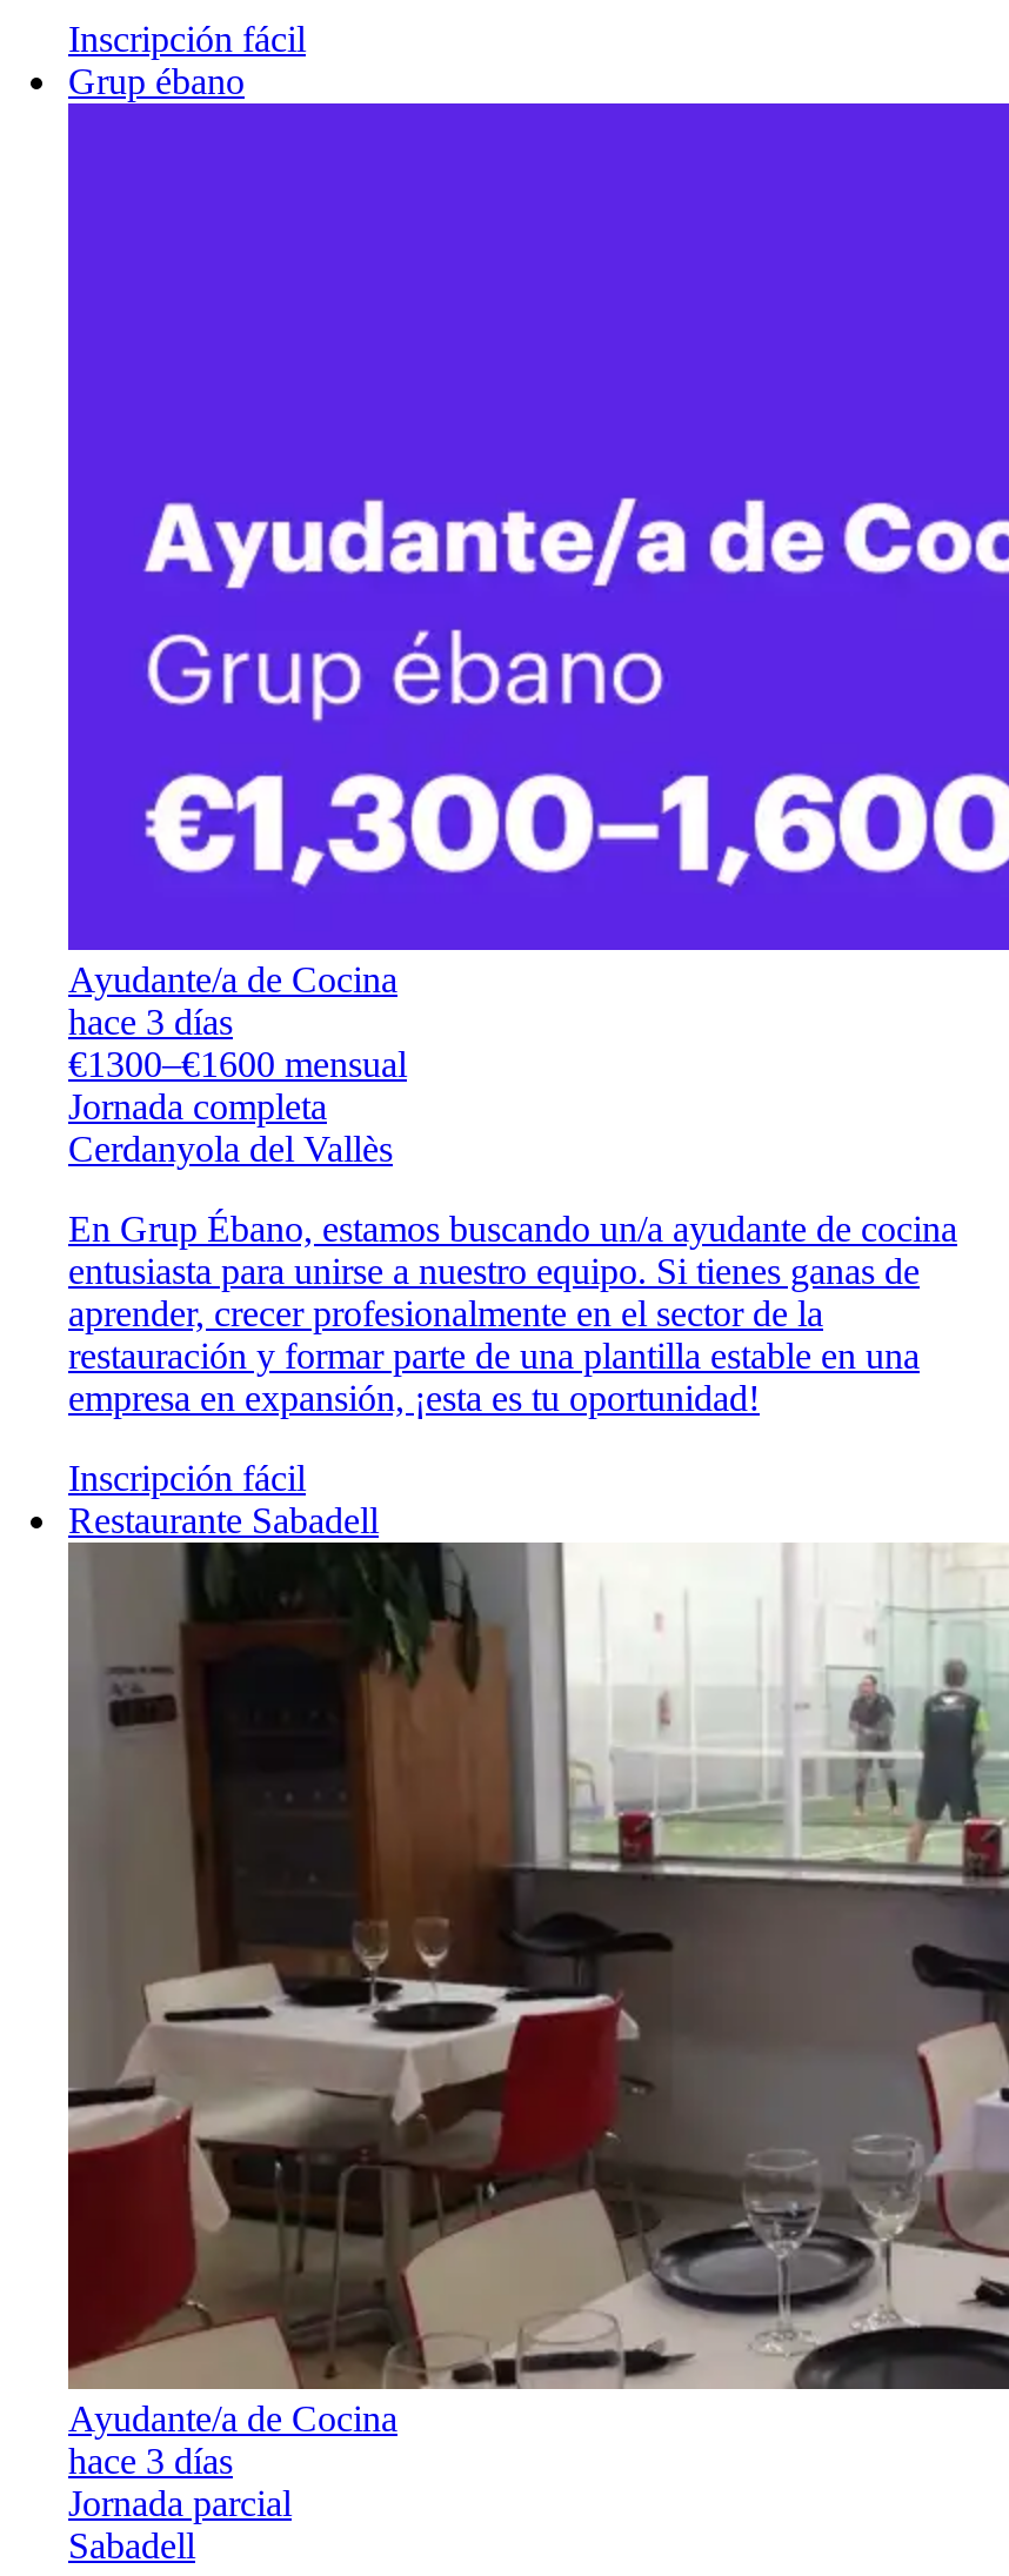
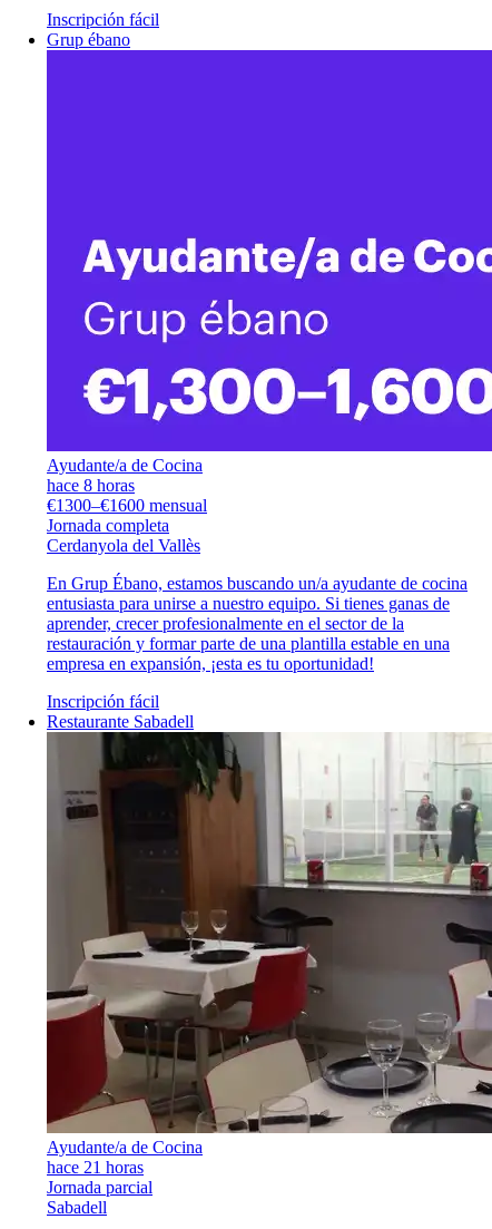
[68,1001,233,1041] hace 3 días -> [47,476,135,494] hace 8 horas
[68,2440,233,2480] hace 3 días -> [47,1157,144,1176] hace 21 horas

